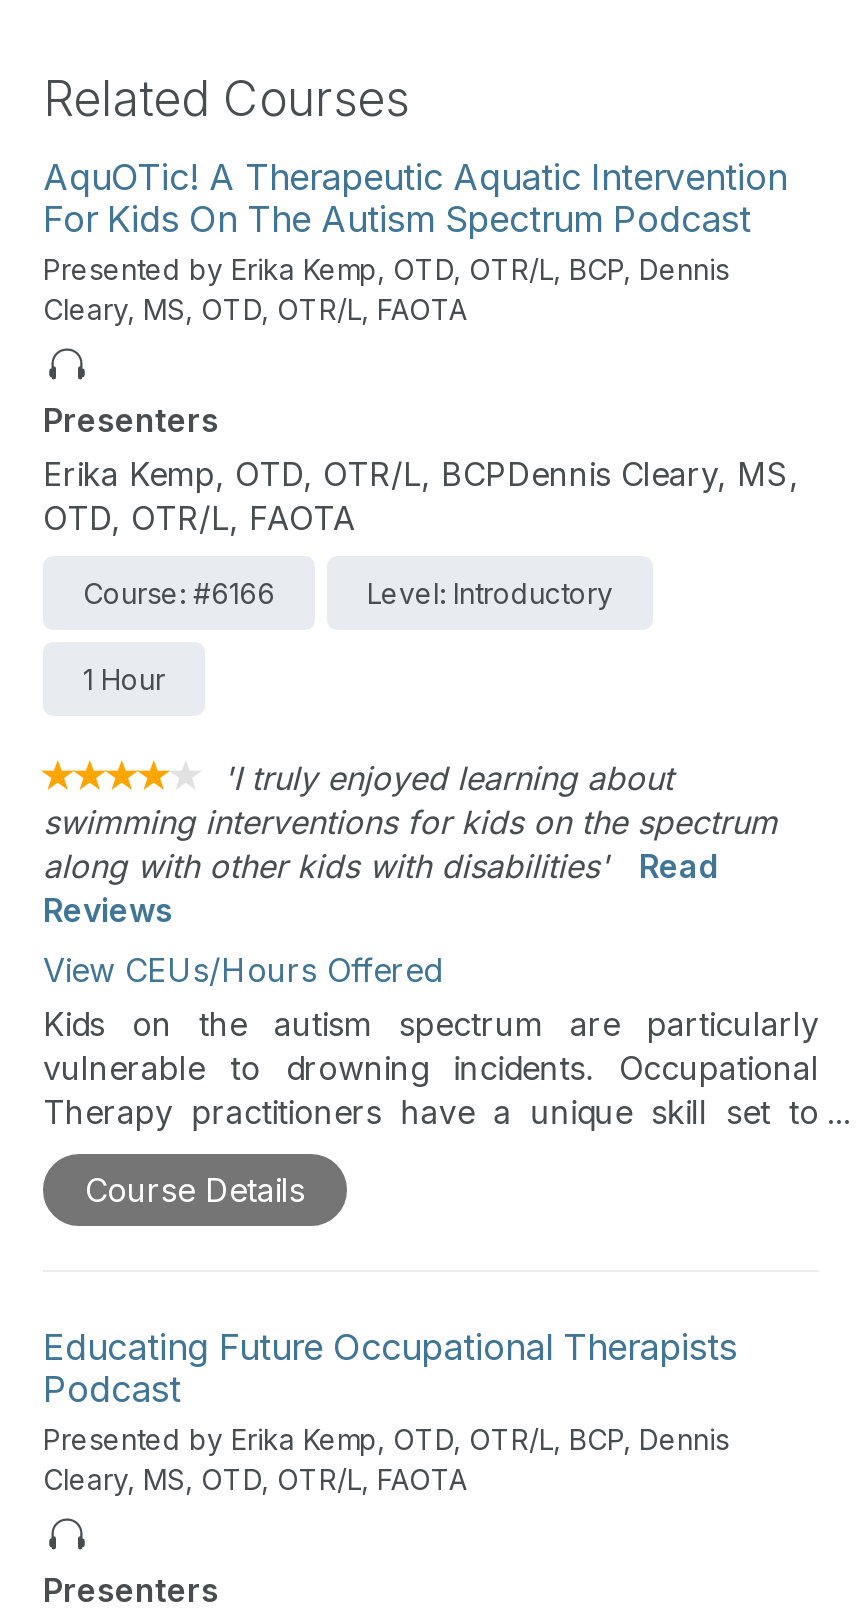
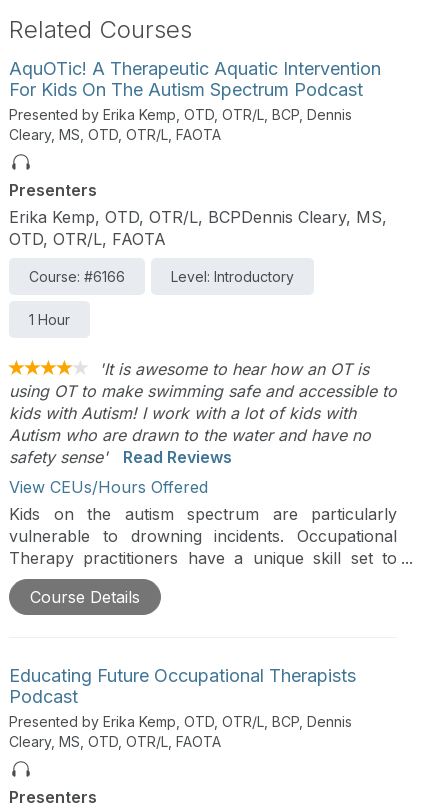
[43,758,777,930] 'I truly enjoyed learning about | swimming interventions for kids on the spectrum | along with other kids with disabilities' | Read | Reviews -> [9,359,397,467] 'It is awesome to hear how an OT is | using OT to make swimming safe and accessible to | kids with Autism! I work with a lot of kids with | Autism who are drawn to the water and have no | safety sense' | Read Reviews

